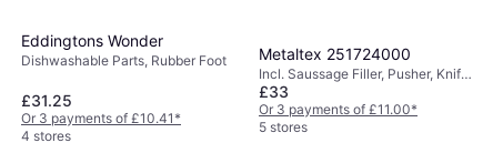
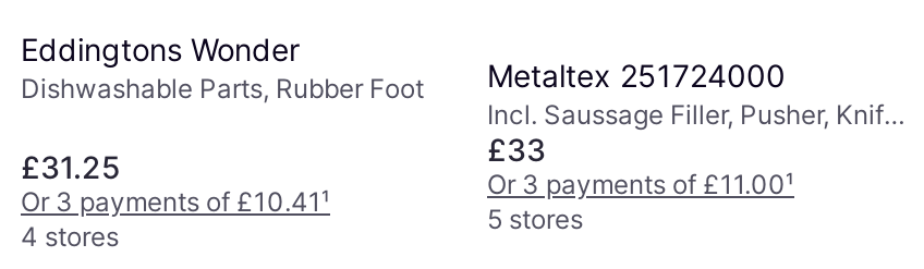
[259,101,417,118] Or 3 payments of £11.00* -> [487,167,794,200] Or 3 payments of £11.00¹
[21,110,181,127] Or 3 payments of £10.41* -> [21,184,330,217] Or 3 payments of £10.41¹

